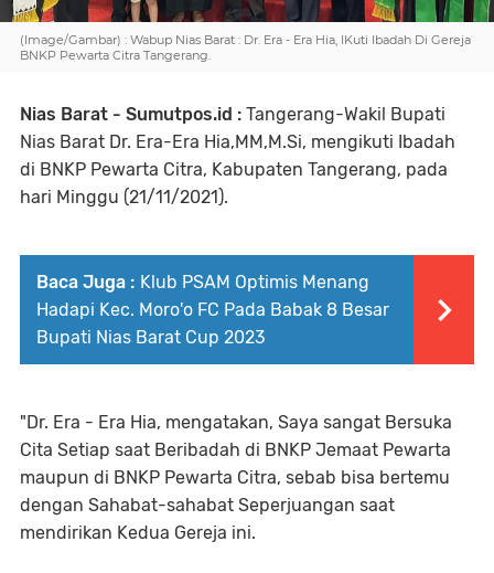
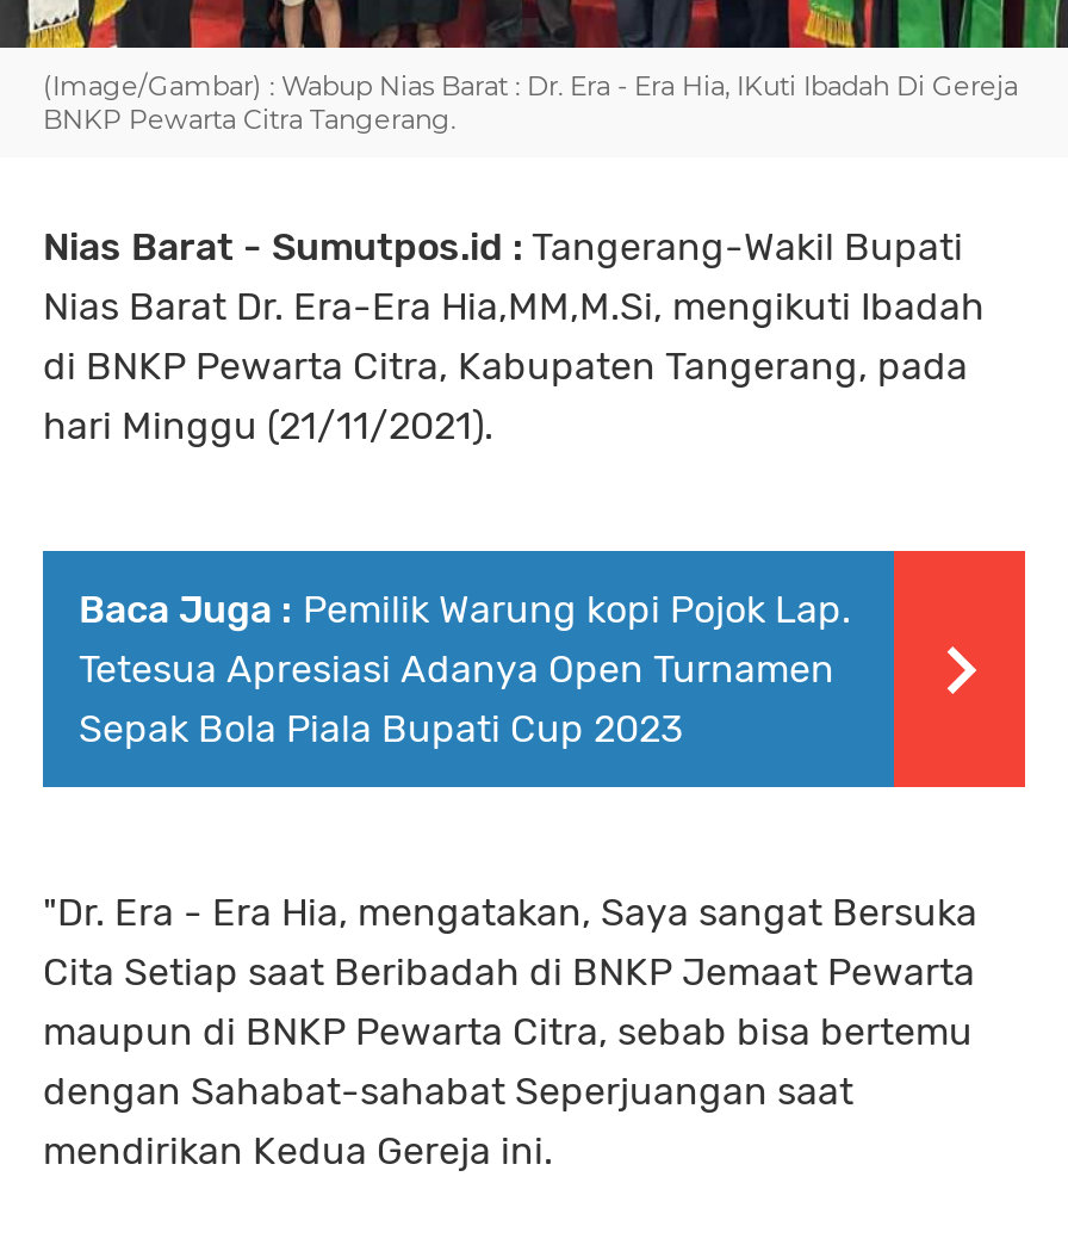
[36,272,389,348] Baca Juga : Klub PSAM Optimis Menang | Hadapi Kec. Moro'o FC Pada Babak 8 Besar | Bupati Nias Barat Cup 2023 -> [79,587,851,751] Baca Juga : Pemilik Warung kopi Pojok Lap. | Tetesua Apresiasi Adanya Open Turnamen | Sepak Bola Piala Bupati Cup 2023

